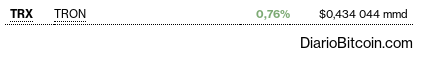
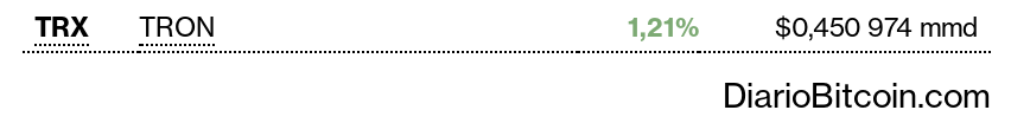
[256,7,290,21] 0,76% -> [628,11,699,44] 1,21%
[319,7,408,21] $0,434 044 mmd -> [775,11,979,44] $0,450 974 mmd

